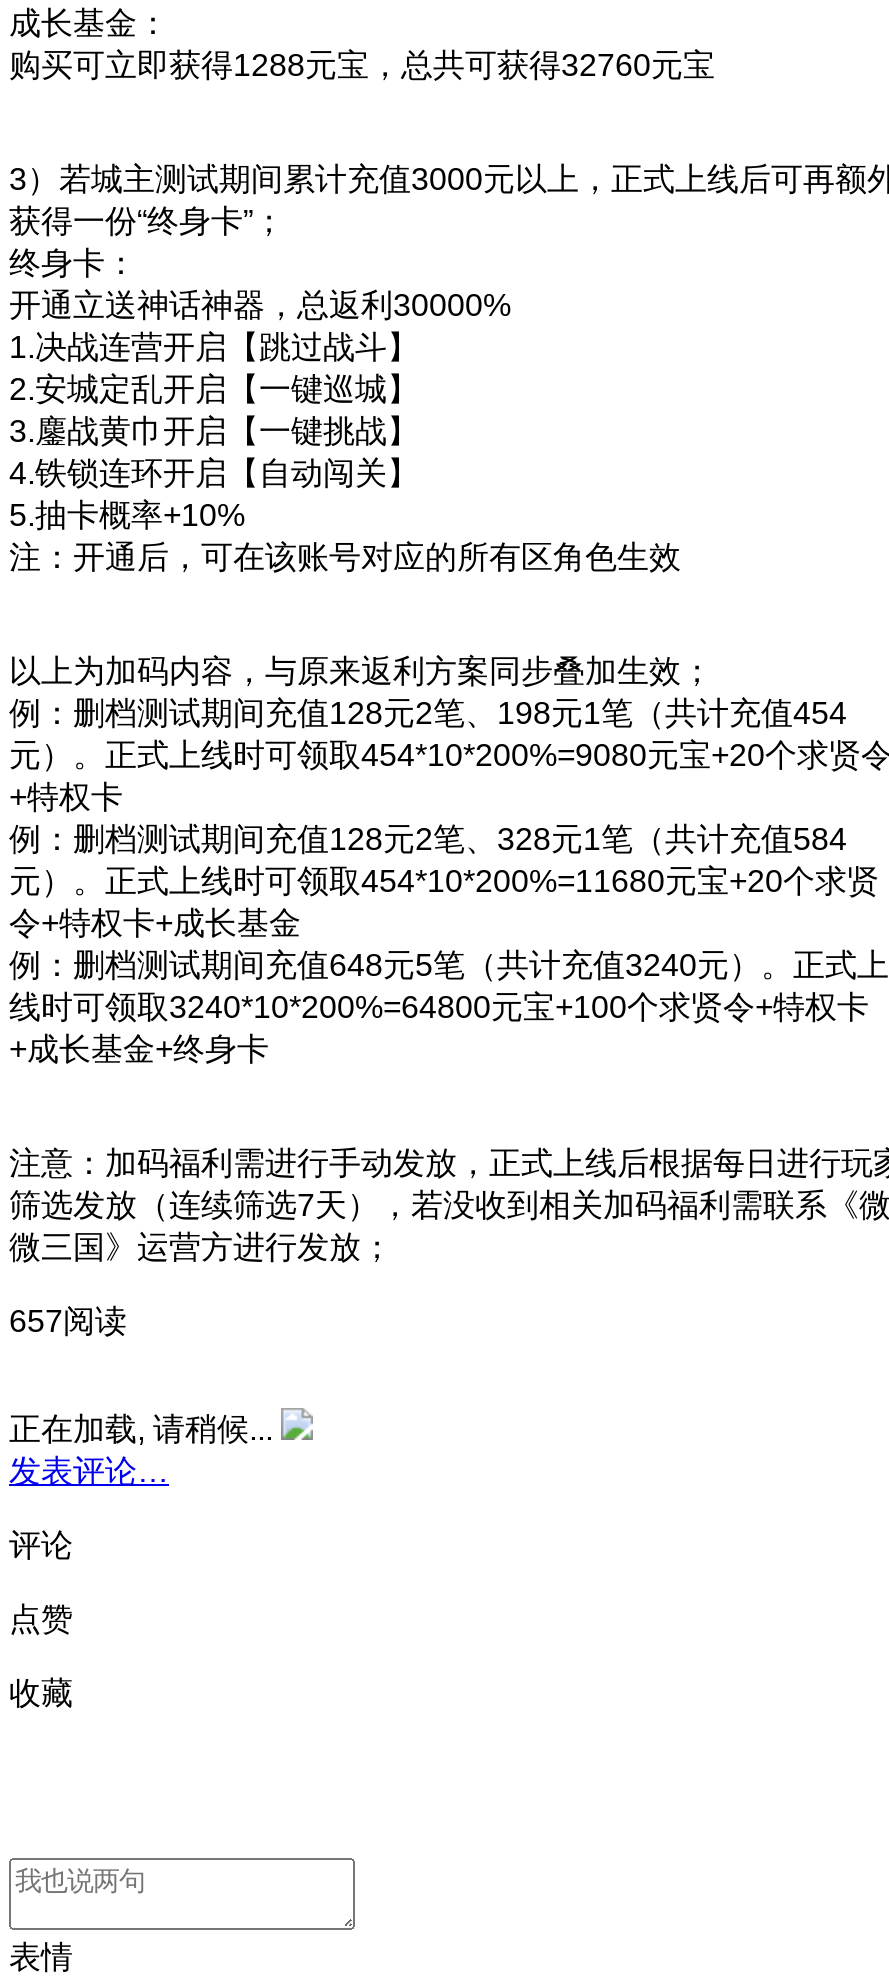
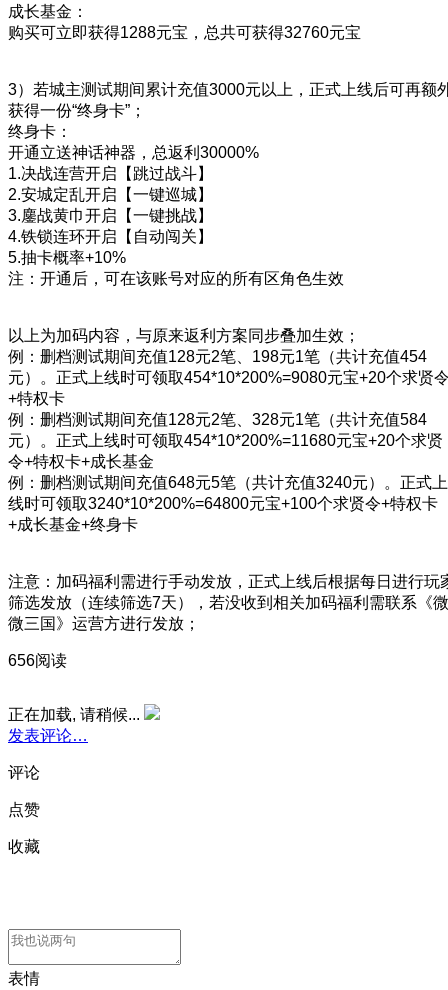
[9,1304,127,1338] 657阅读 -> [8,652,67,669] 656阅读

